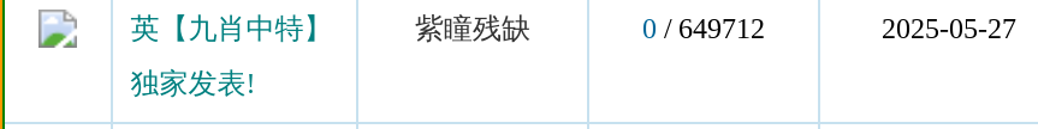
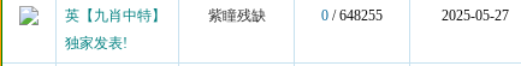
[642,12,765,45] 0 / 649712 -> [321,7,383,24] 0 / 648255

